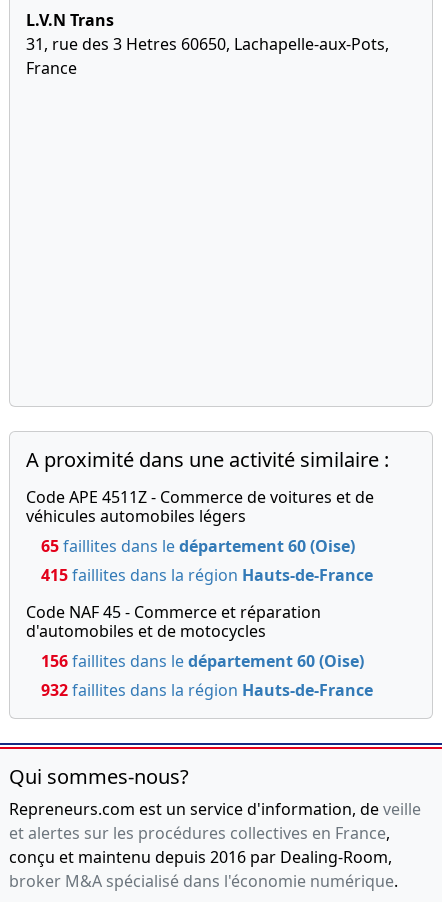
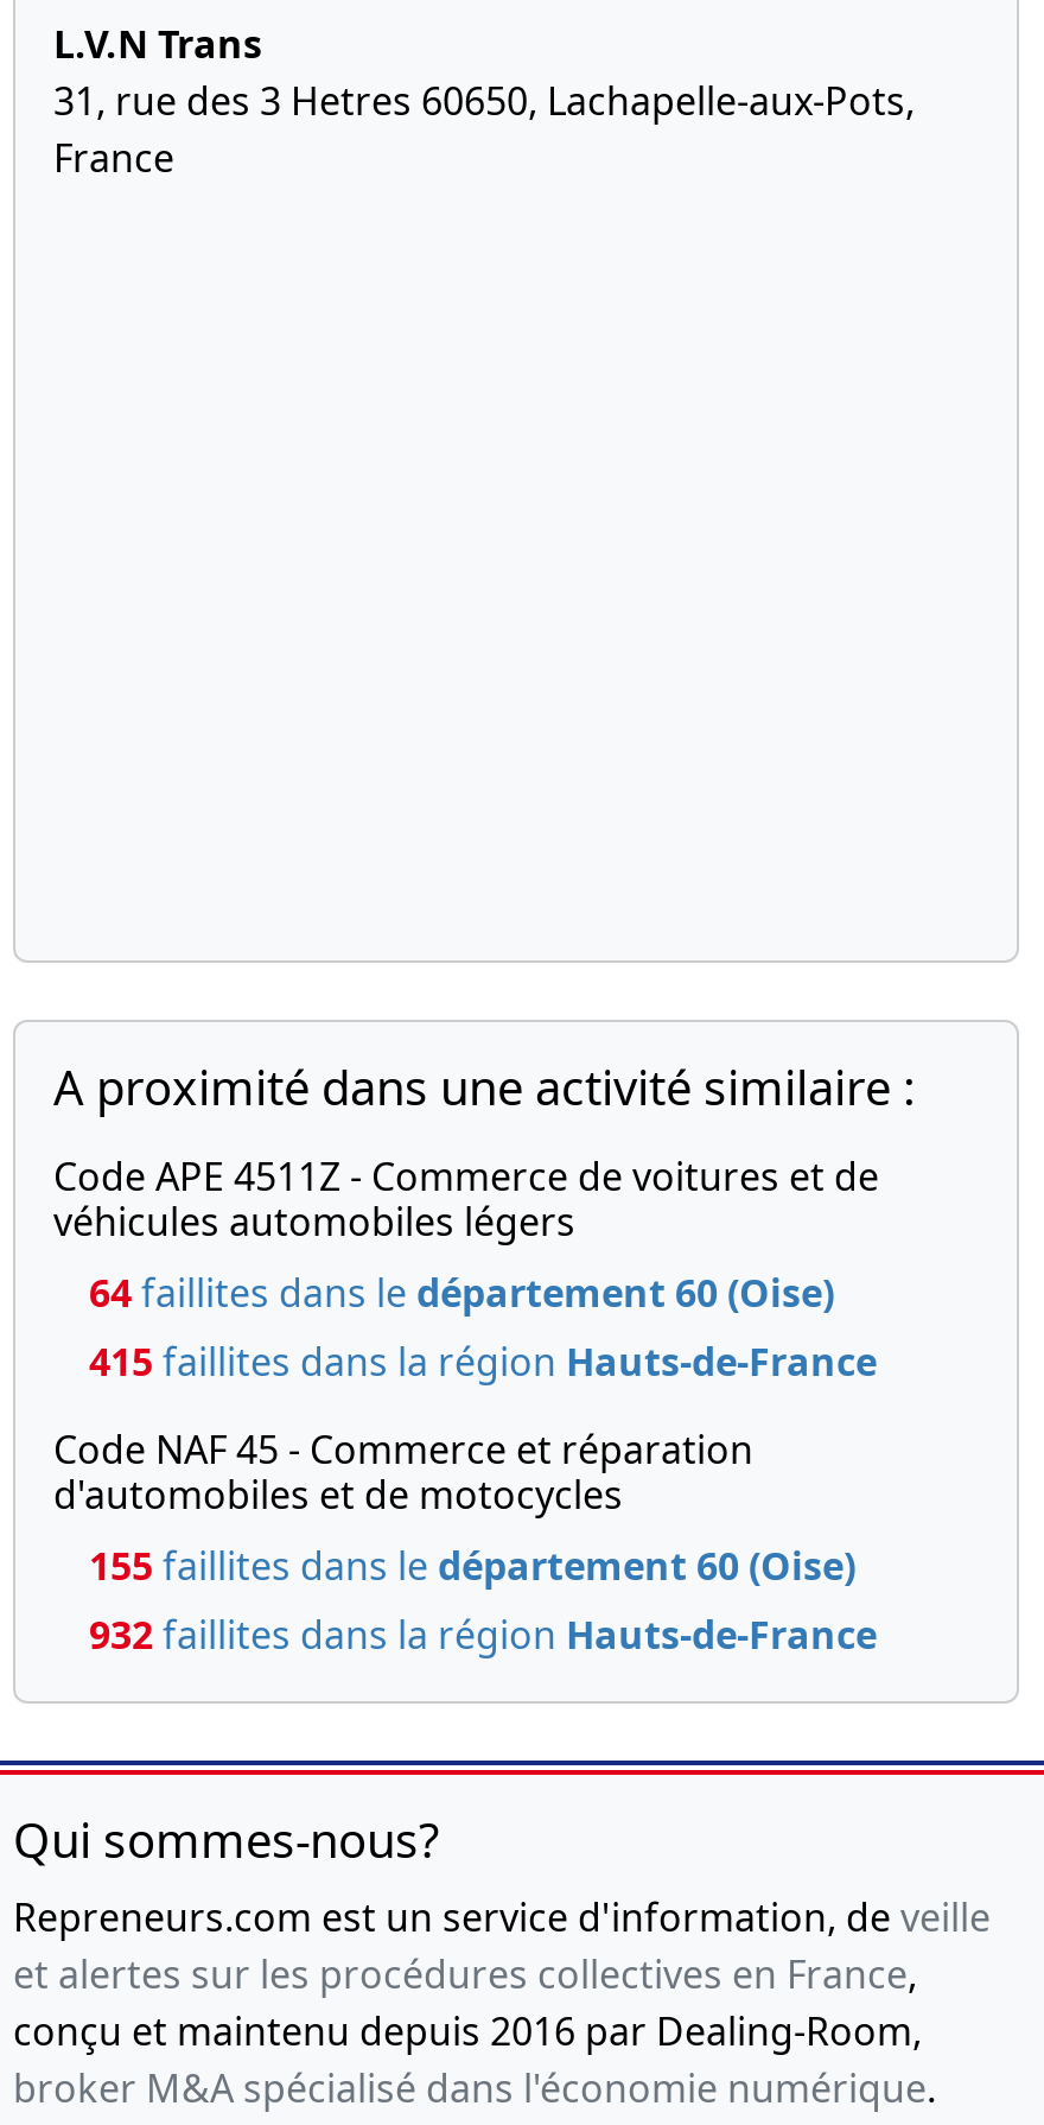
[41,535,355,557] 65 faillites dans le département 60 (Oise) -> [89,1267,834,1319] 64 faillites dans le département 60 (Oise)
[41,650,364,672] 156 faillites dans le département 60 (Oise) -> [89,1540,855,1592] 155 faillites dans le département 60 (Oise)

